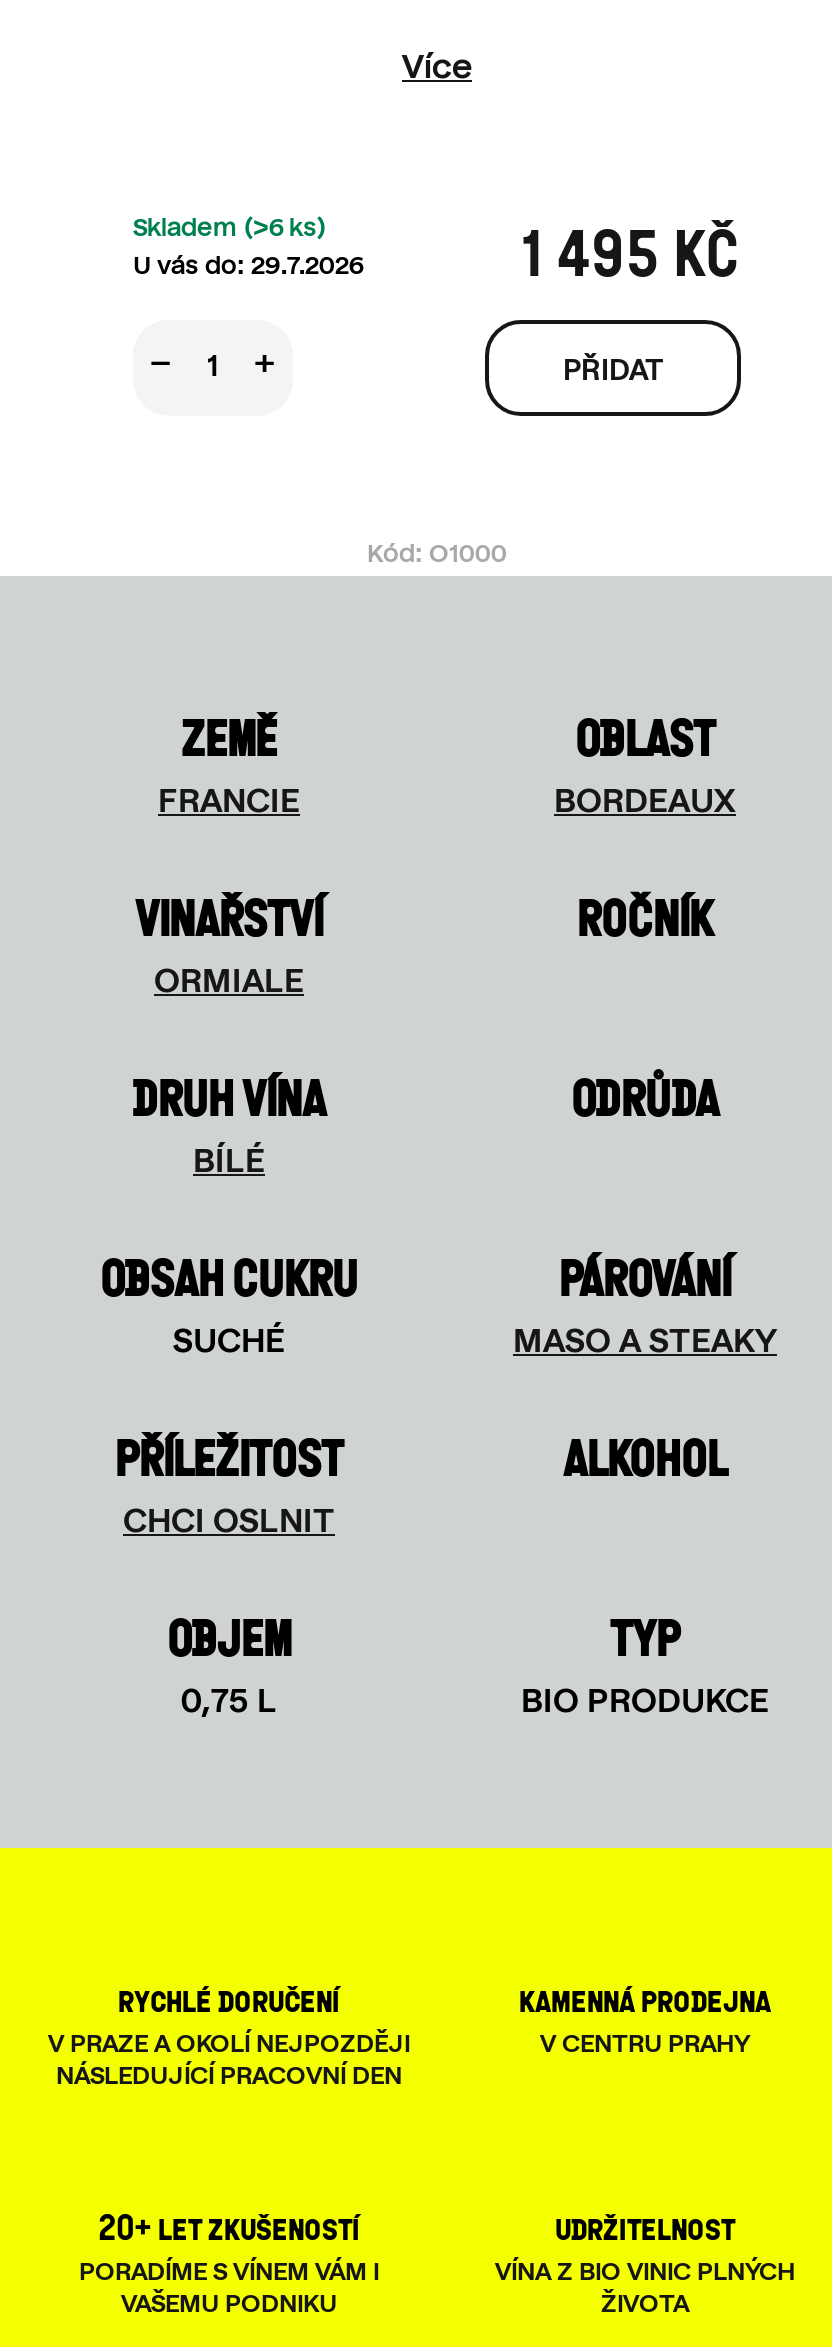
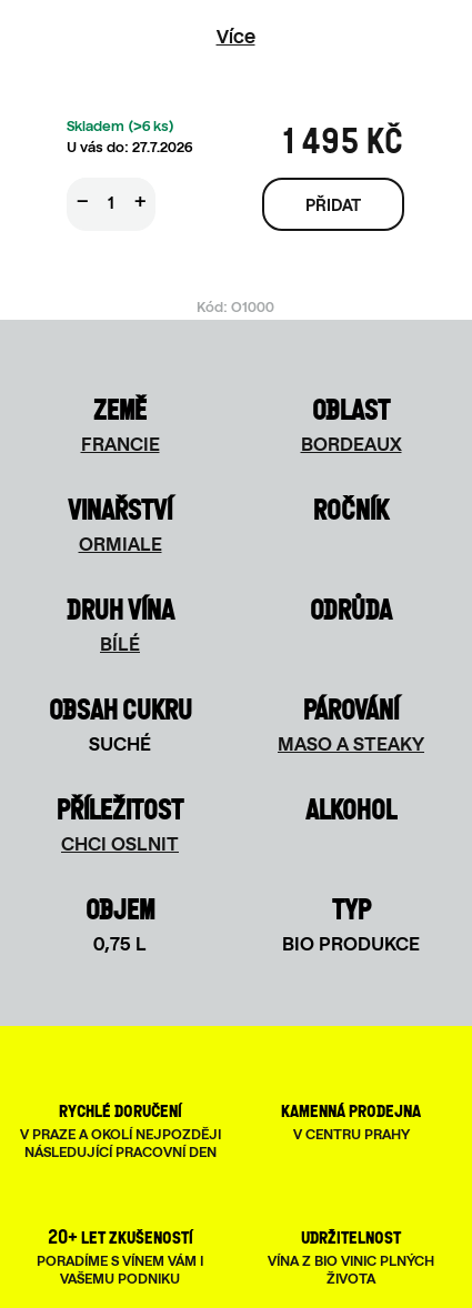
[251,251,363,279] 29.7.2026 -> [132,139,192,155] 27.7.2026

